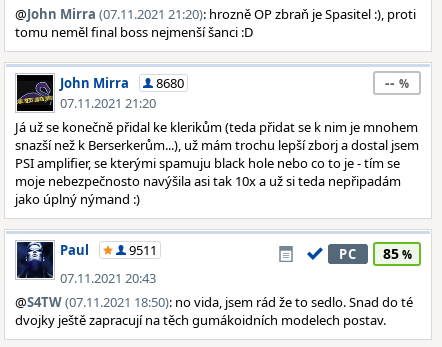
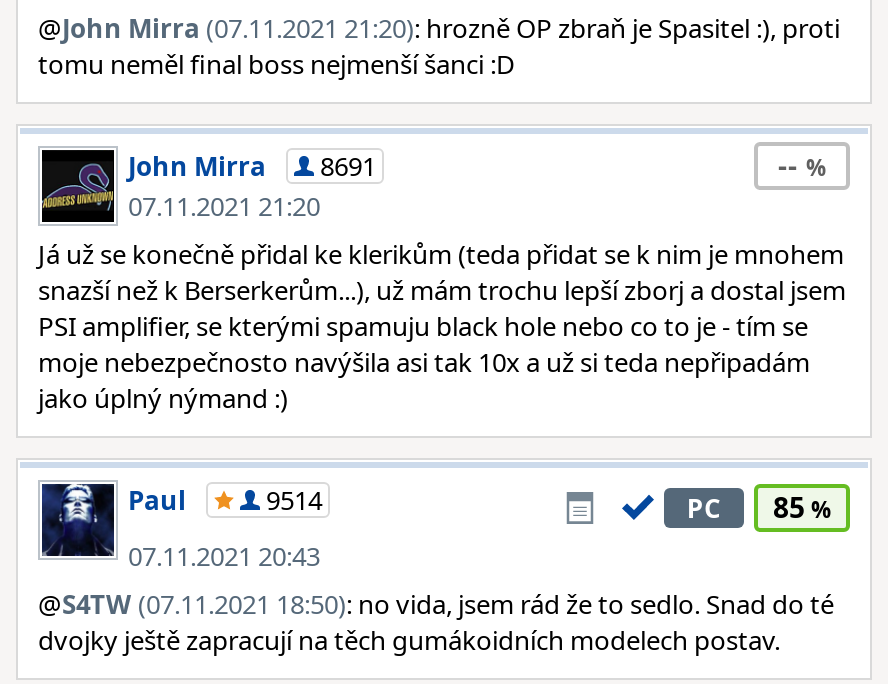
[60,74,184,92] John Mirra 8680 -> [128,148,376,184] John Mirra 8691
[129,241,157,259] 9511 -> [266,482,322,518] 9514

